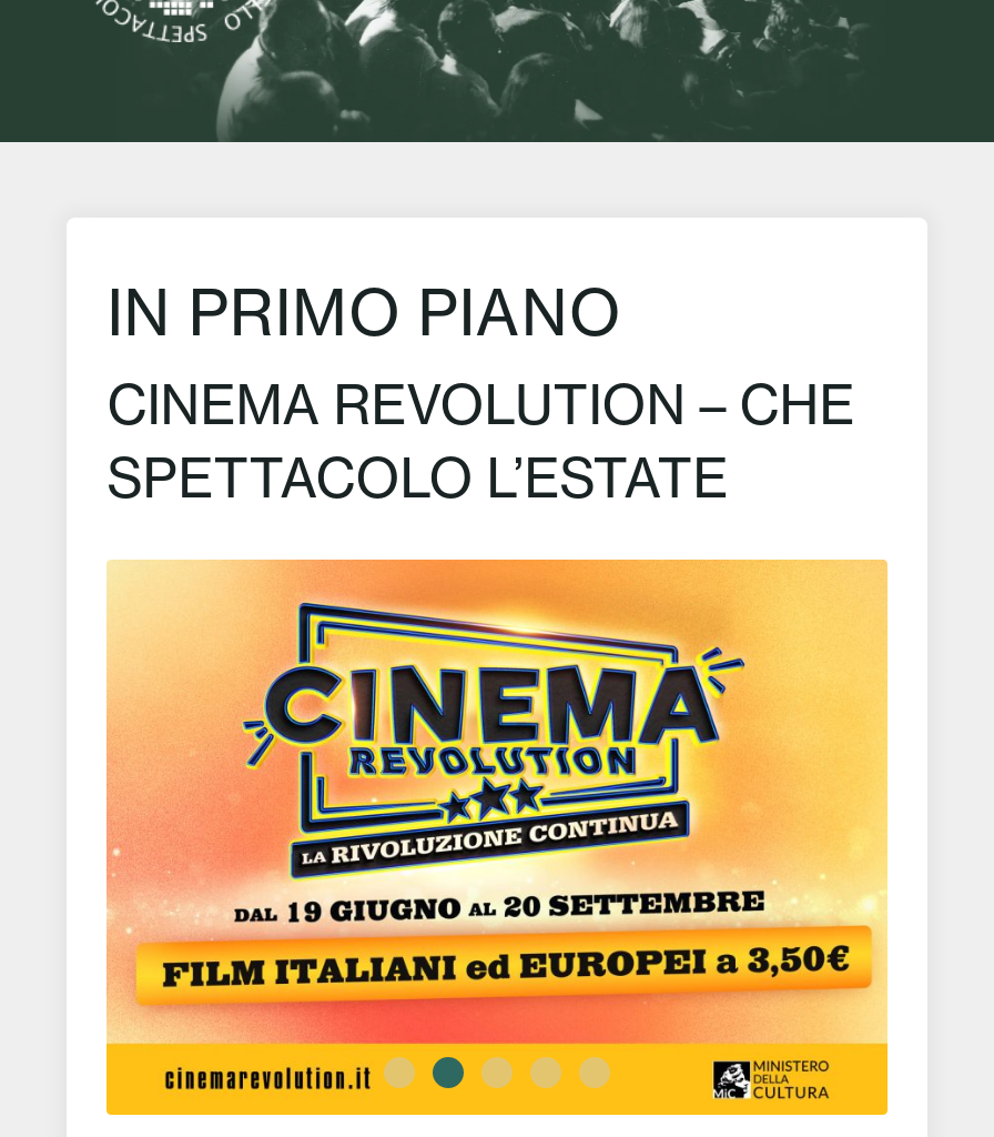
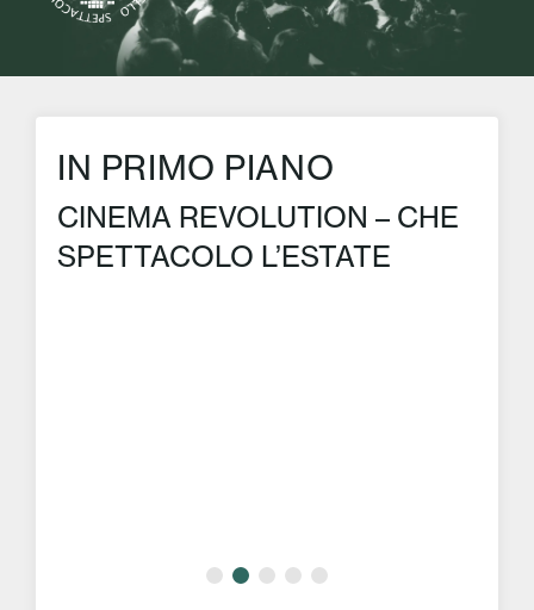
[104,557,890,1117] [image] -> none

